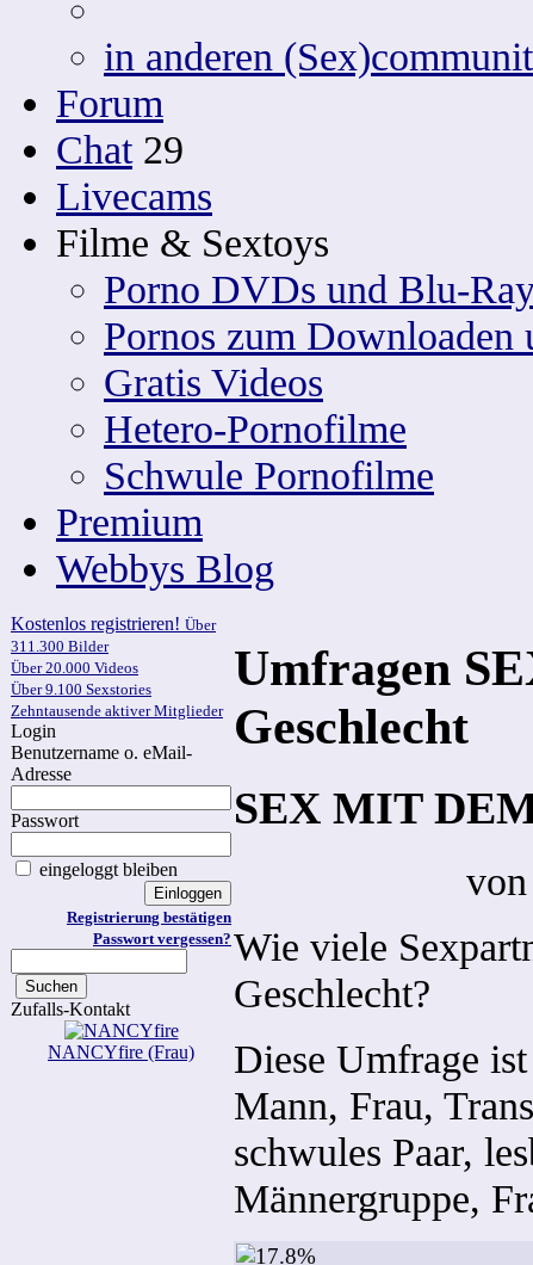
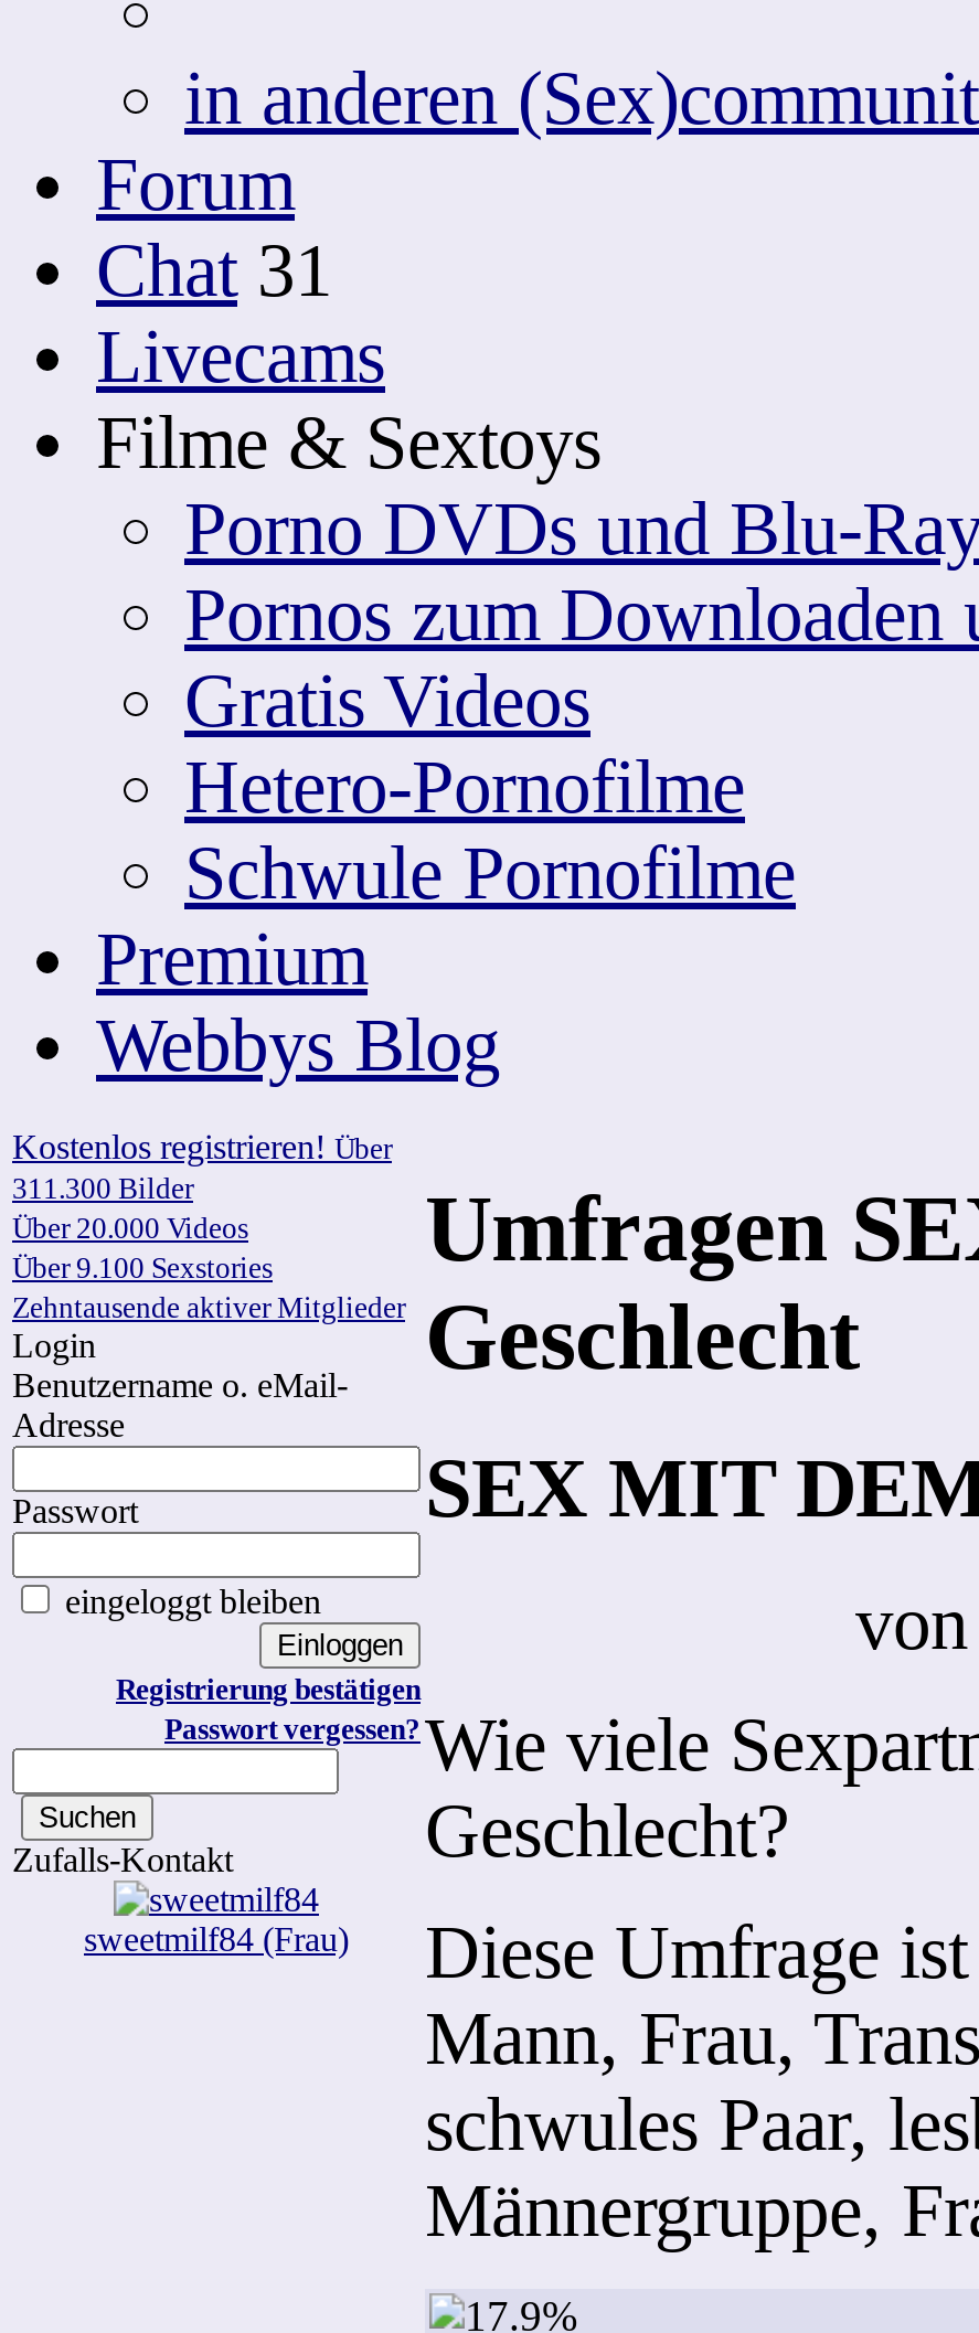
[56,126,184,172] Chat 29 -> [96,227,332,311] Chat 31
[48,1042,194,1062] NANCYfire (Frau) -> [84,1920,349,1958] sweetmilf84 (Frau)

